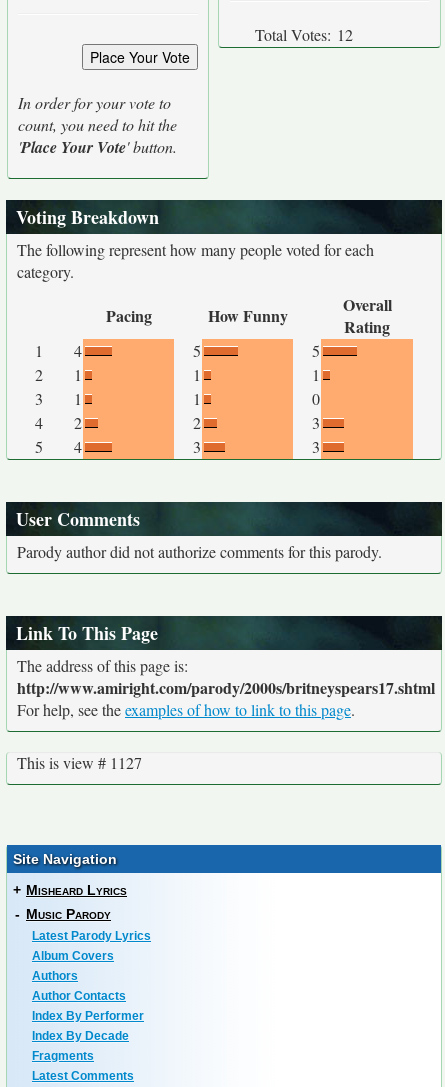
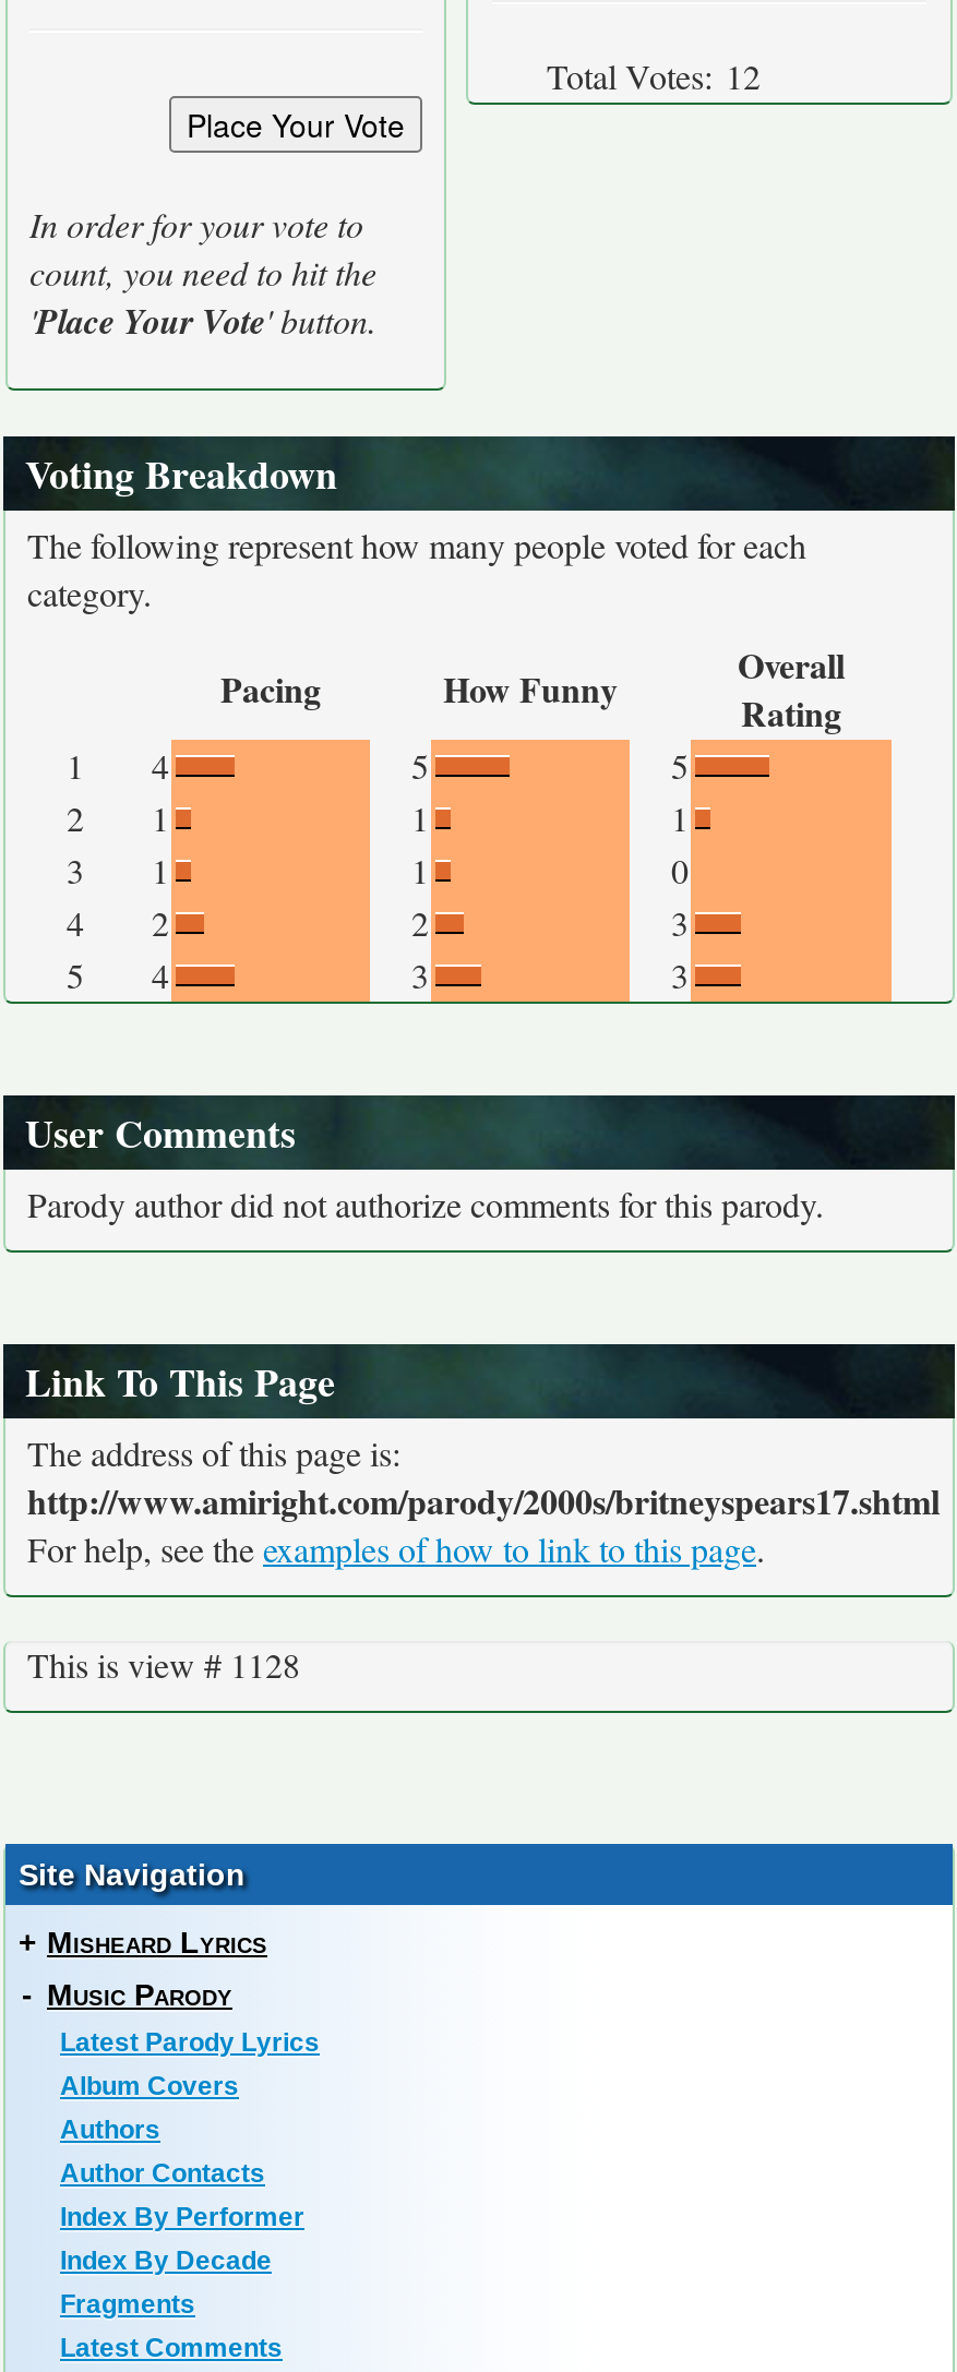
[17,752,142,773] This is view # 1127 -> [27,1641,300,1687] This is view # 1128

